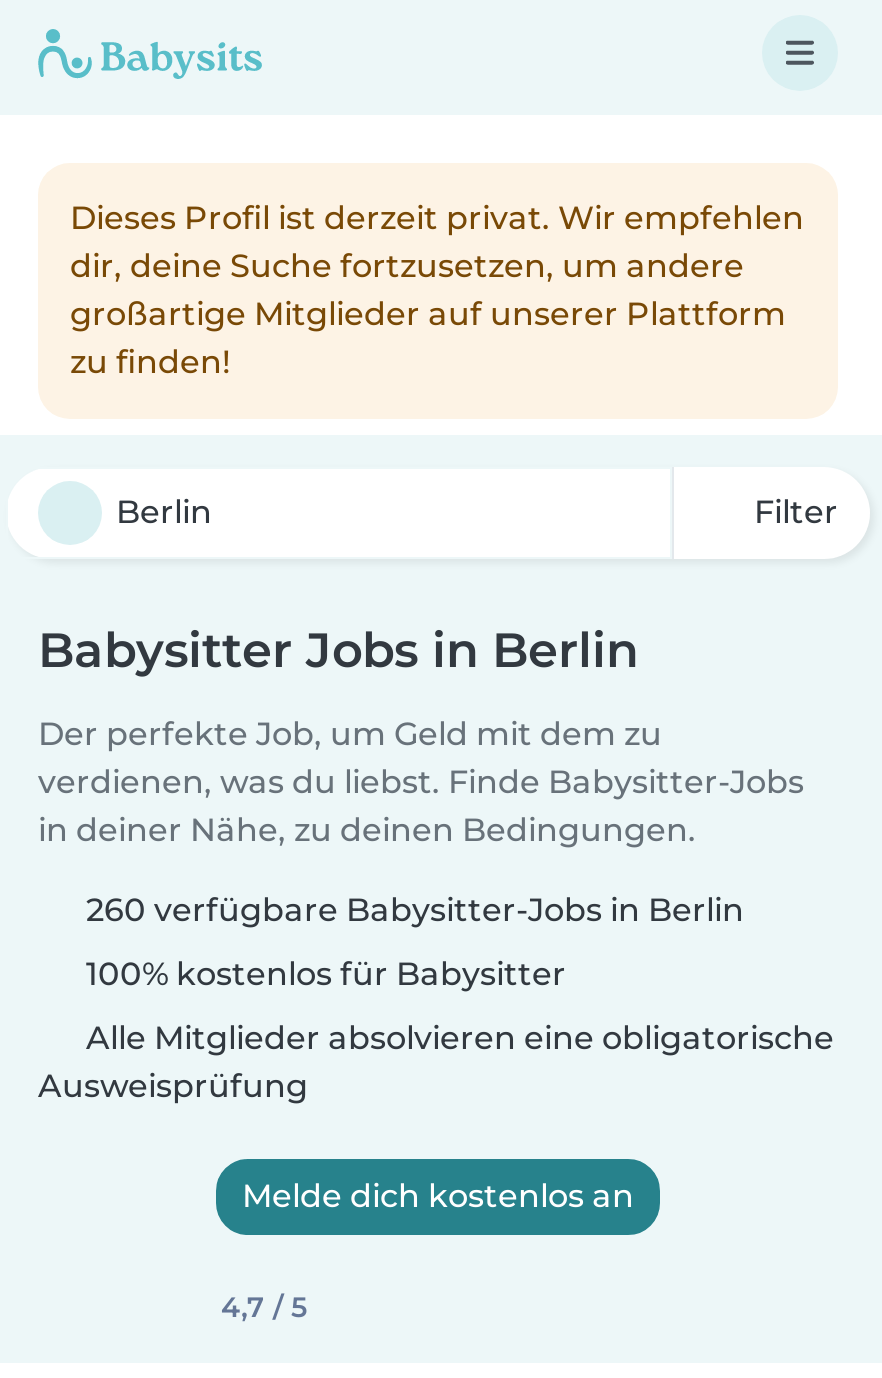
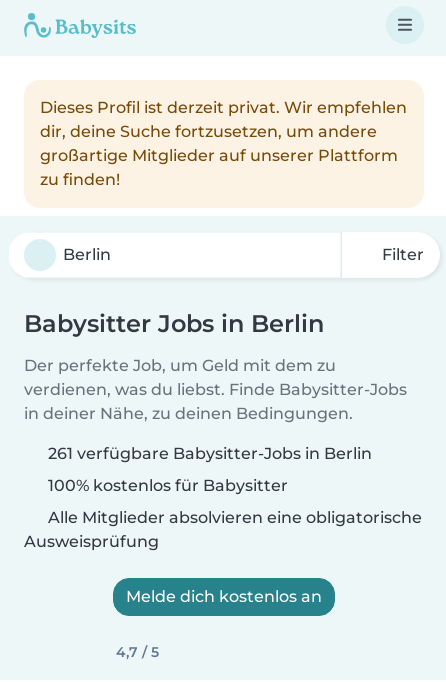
[86,891,744,929] 260 verfügbare Babysitter-Jobs in Berlin -> [48,444,372,463] 261 verfügbare Babysitter-Jobs in Berlin

